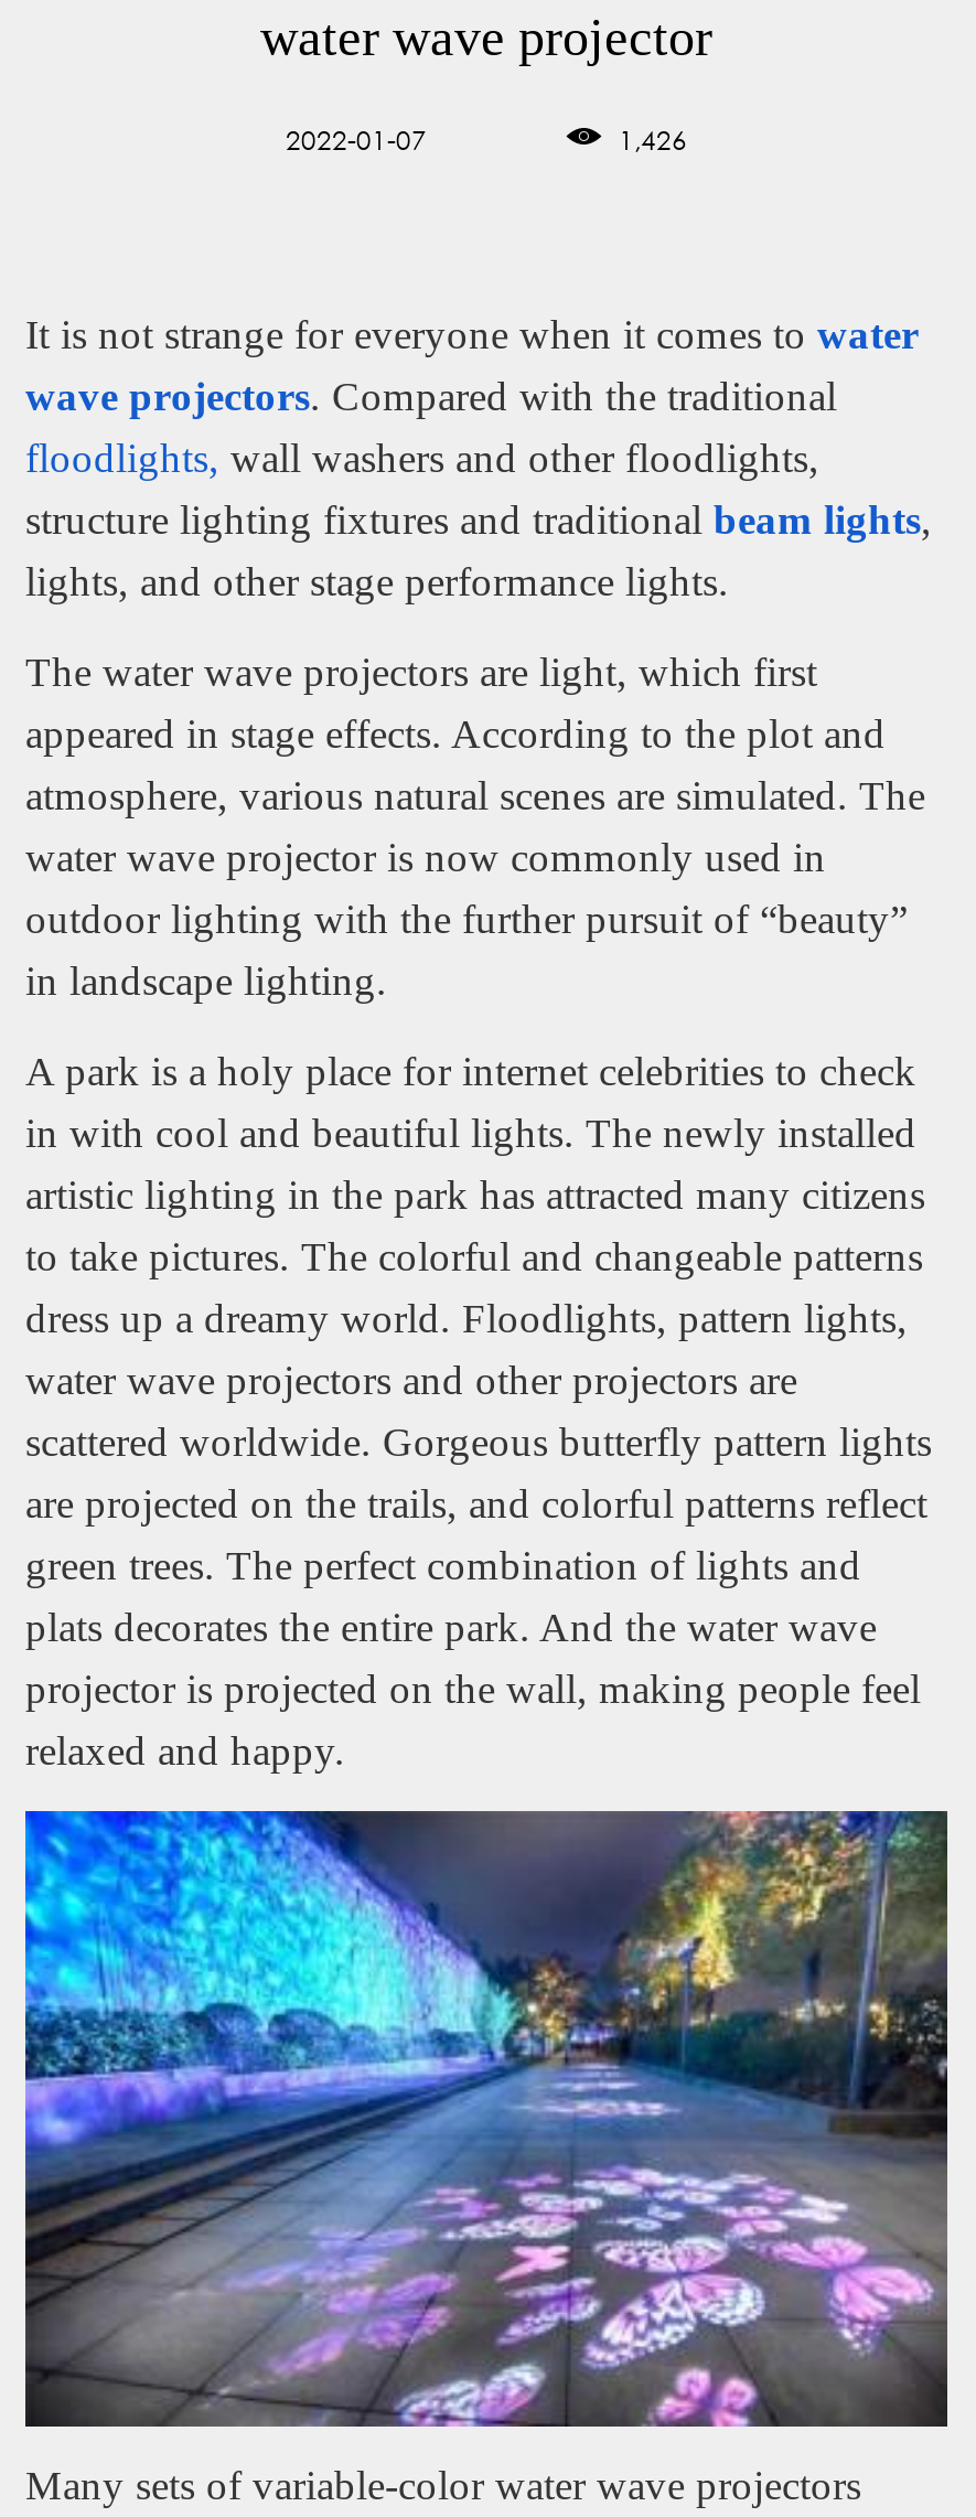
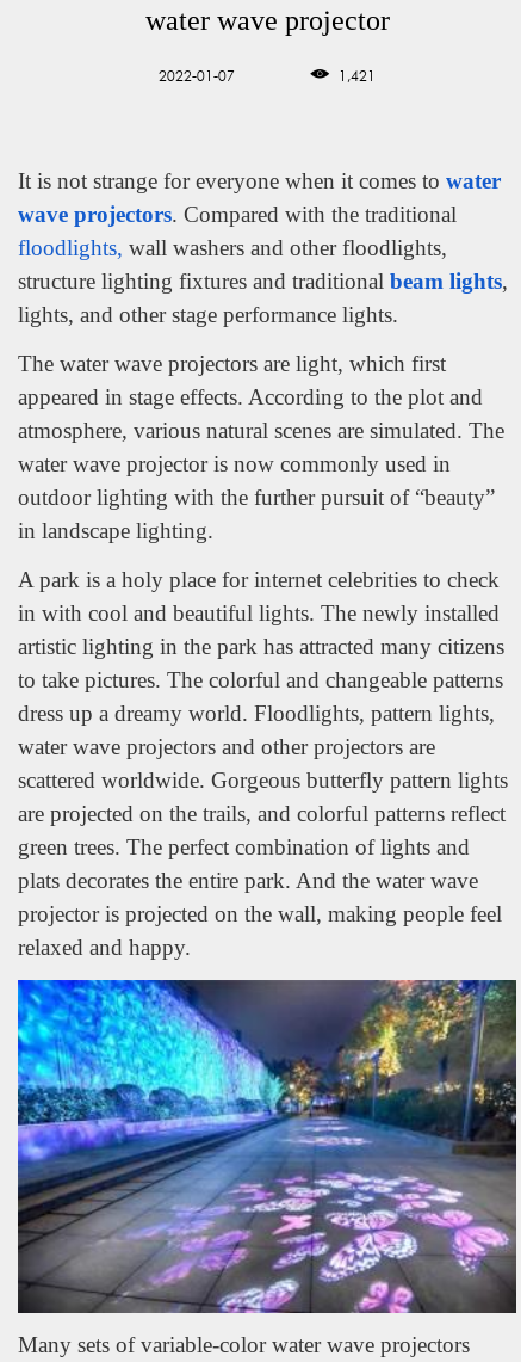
[612,122,687,160] 1,426 -> [335,66,376,86] 1,421

